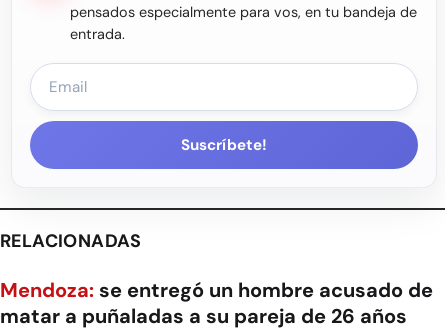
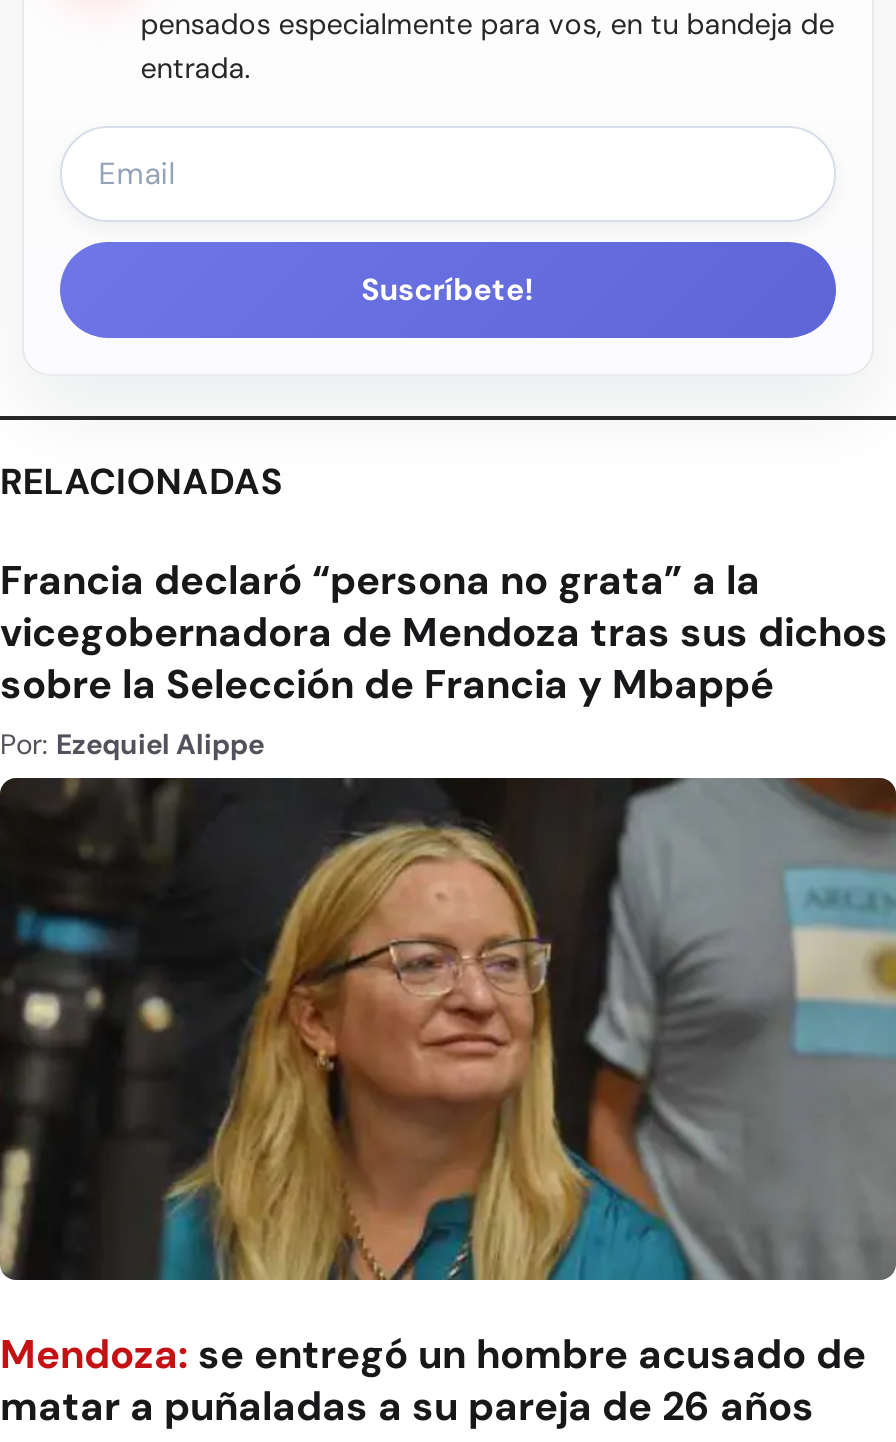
none -> [0,554,888,762] Francia declaró “persona no grata” a la | vicegobernadora de Mendoza tras sus dichos | sobre la Selección de Francia y Mbappé | Por: Ezequiel Alippe
none -> [6,776,890,1284] [image]

